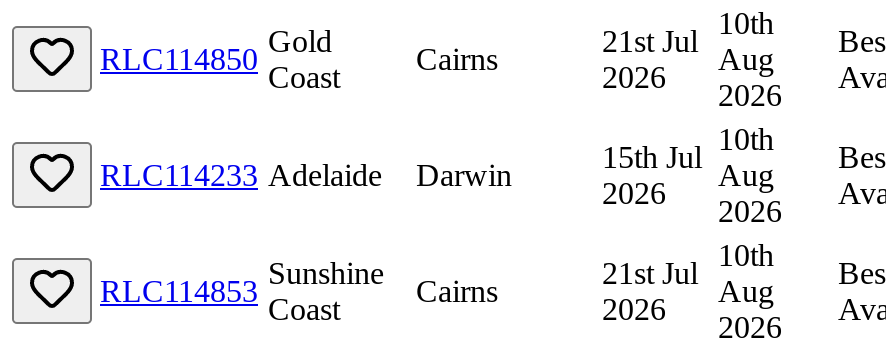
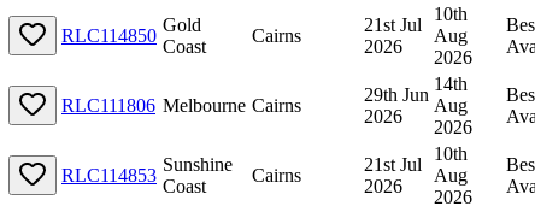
[718,123,774,157] 10th -> [434,74,468,94] 14th
[602,141,702,175] 15th Jul -> [364,85,429,105] 29th Jun
[100,159,512,193] RLC114233 Adelaide | Darwin -> [61,96,301,116] RLC111806 Melbourne Cairns

